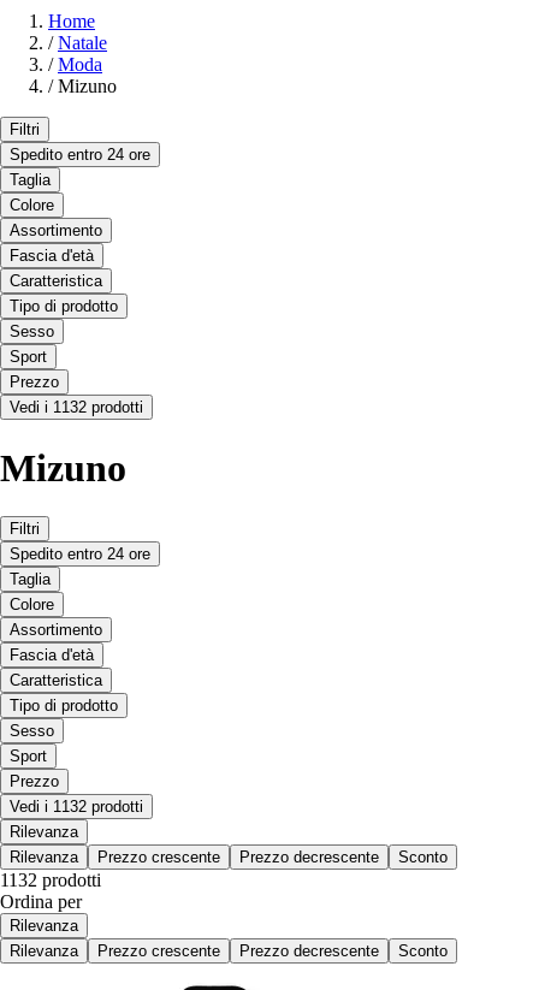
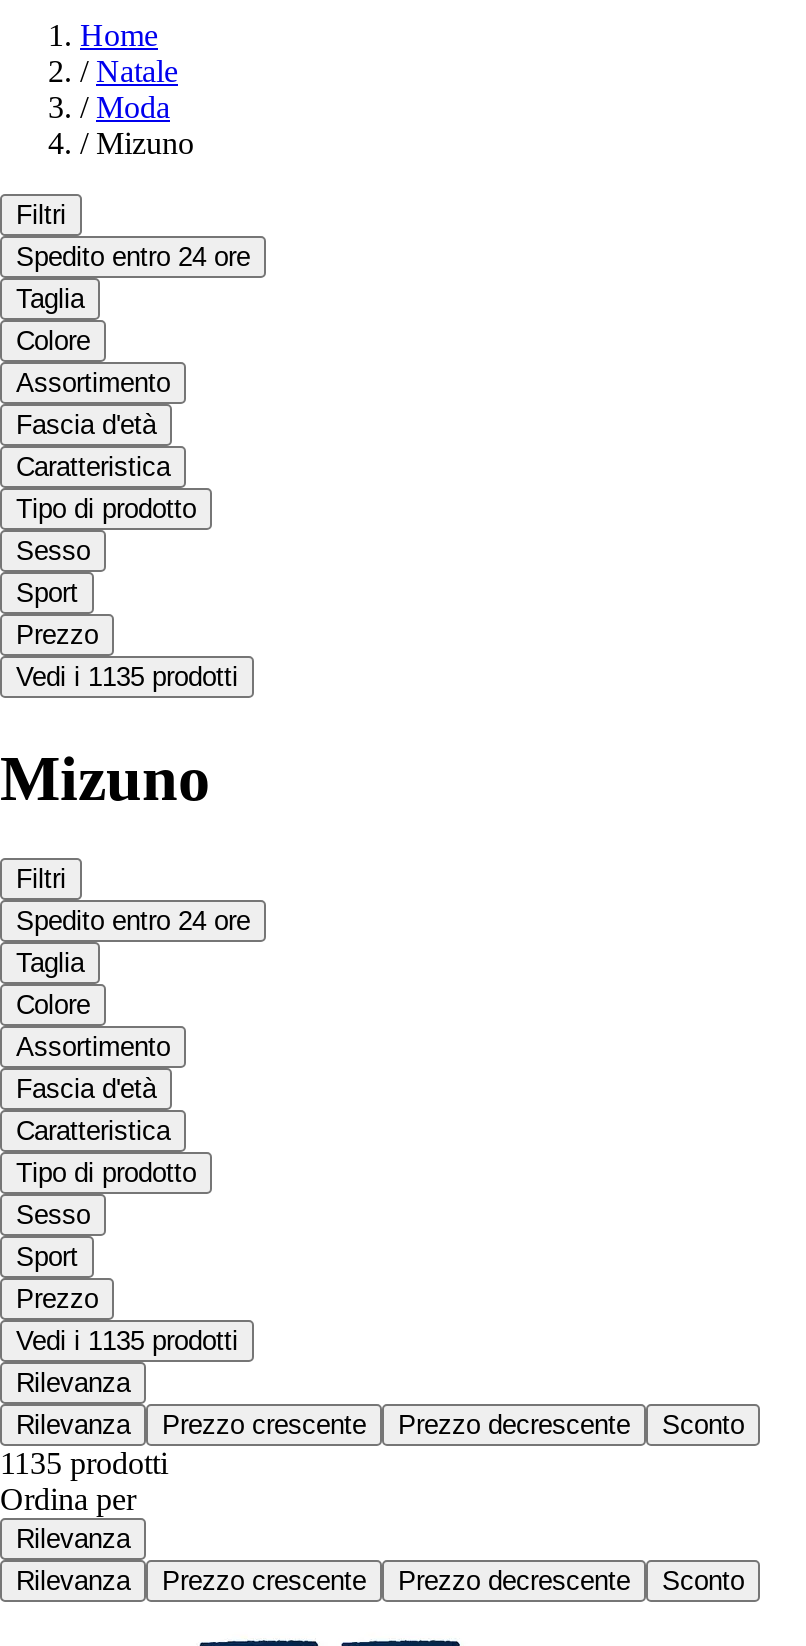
[10,399,143,417] Vedi i 1132 prodotti -> [16,663,238,693] Vedi i 1135 prodotti
[10,798,143,816] Vedi i 1132 prodotti -> [16,1327,238,1357] Vedi i 1135 prodotti
[0,870,101,891] 1132 prodotti -> [0,1447,168,1481] 1135 prodotti

